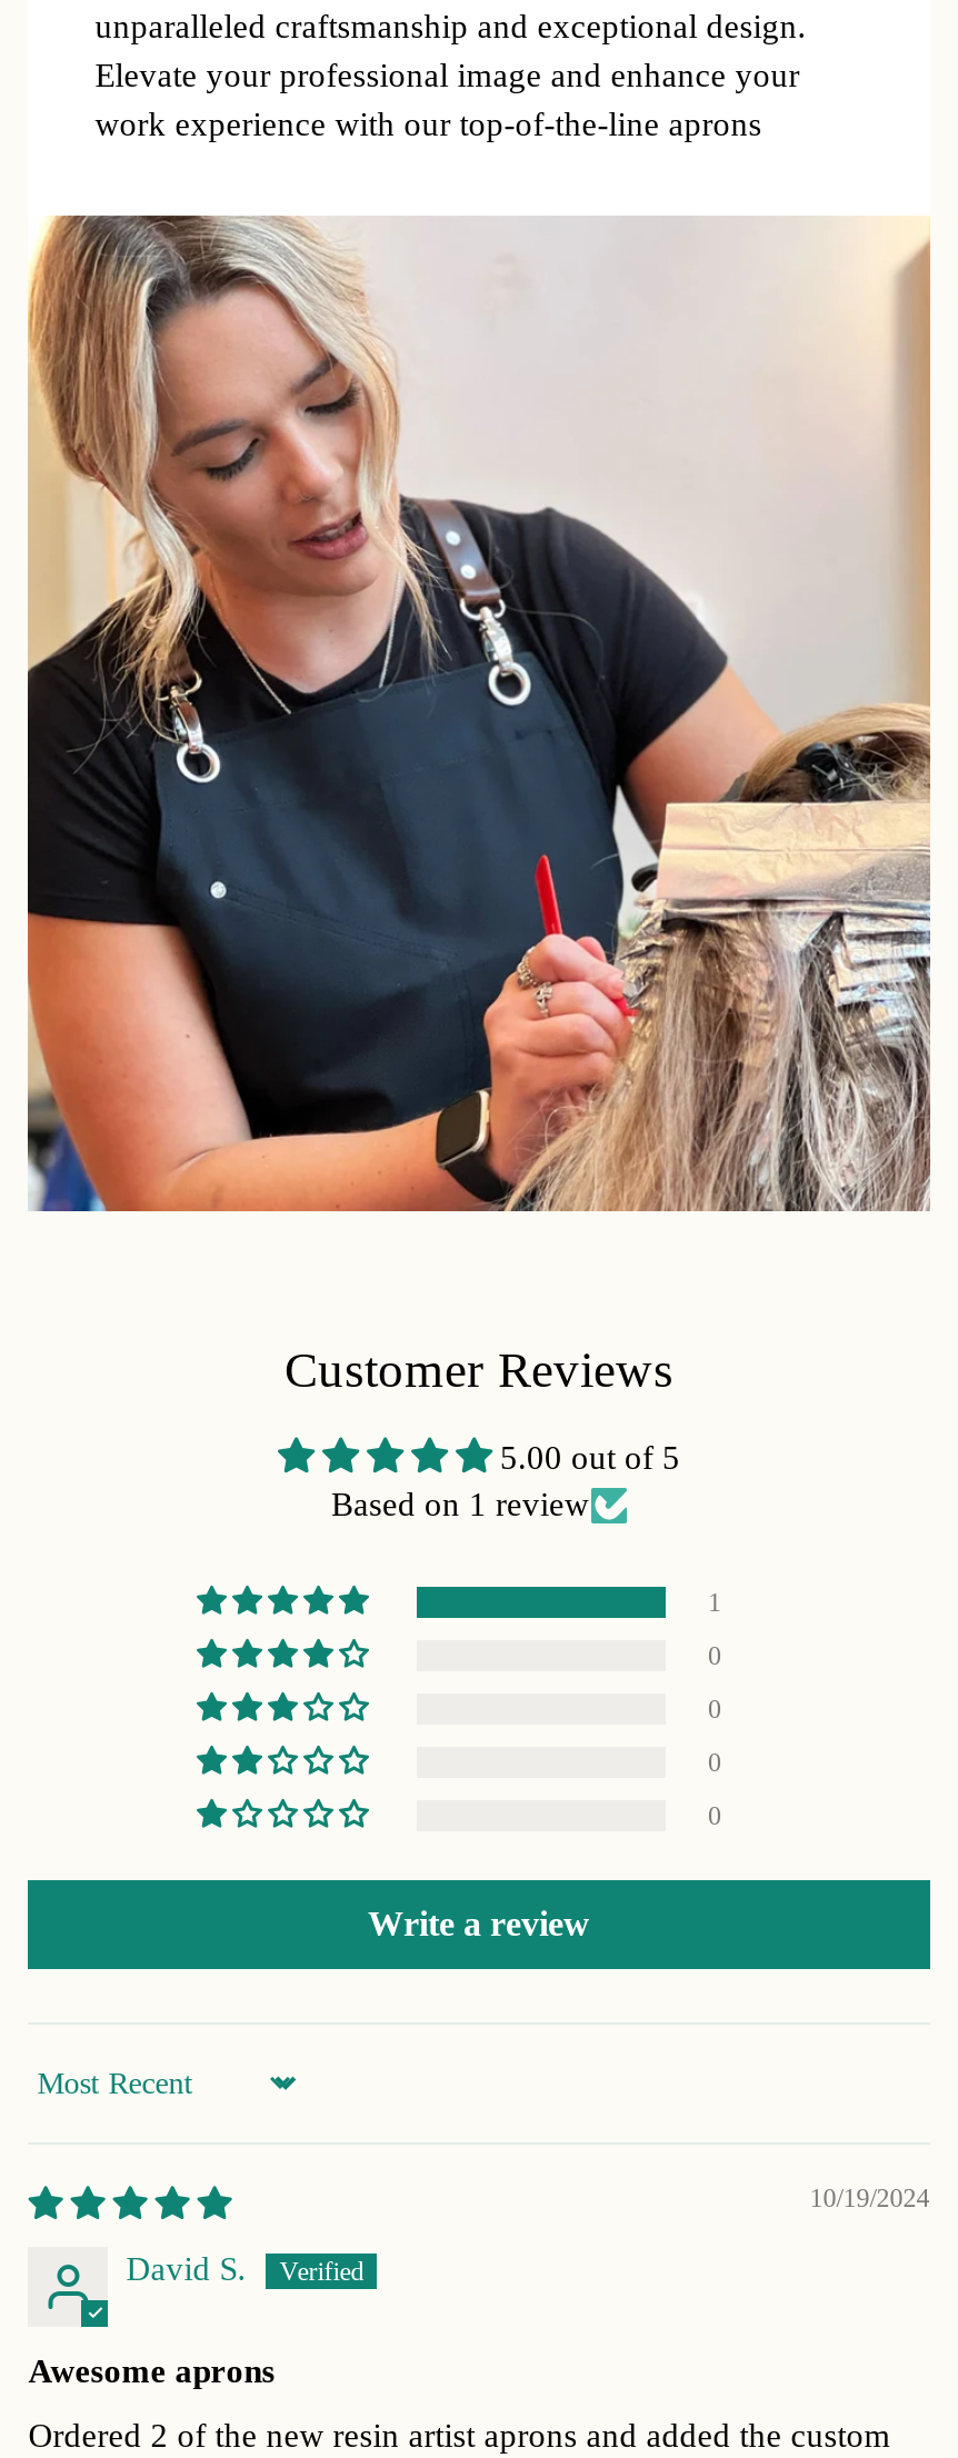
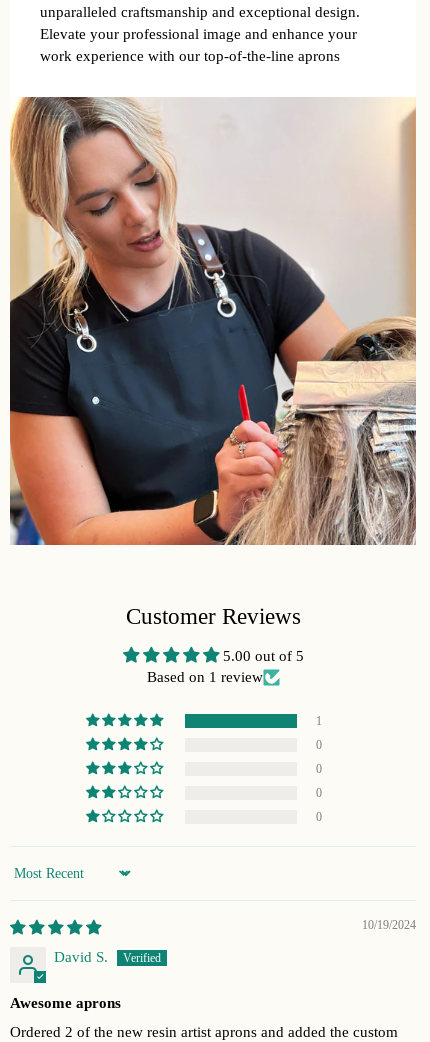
[368,1904,590,1942] Write a review -> none

